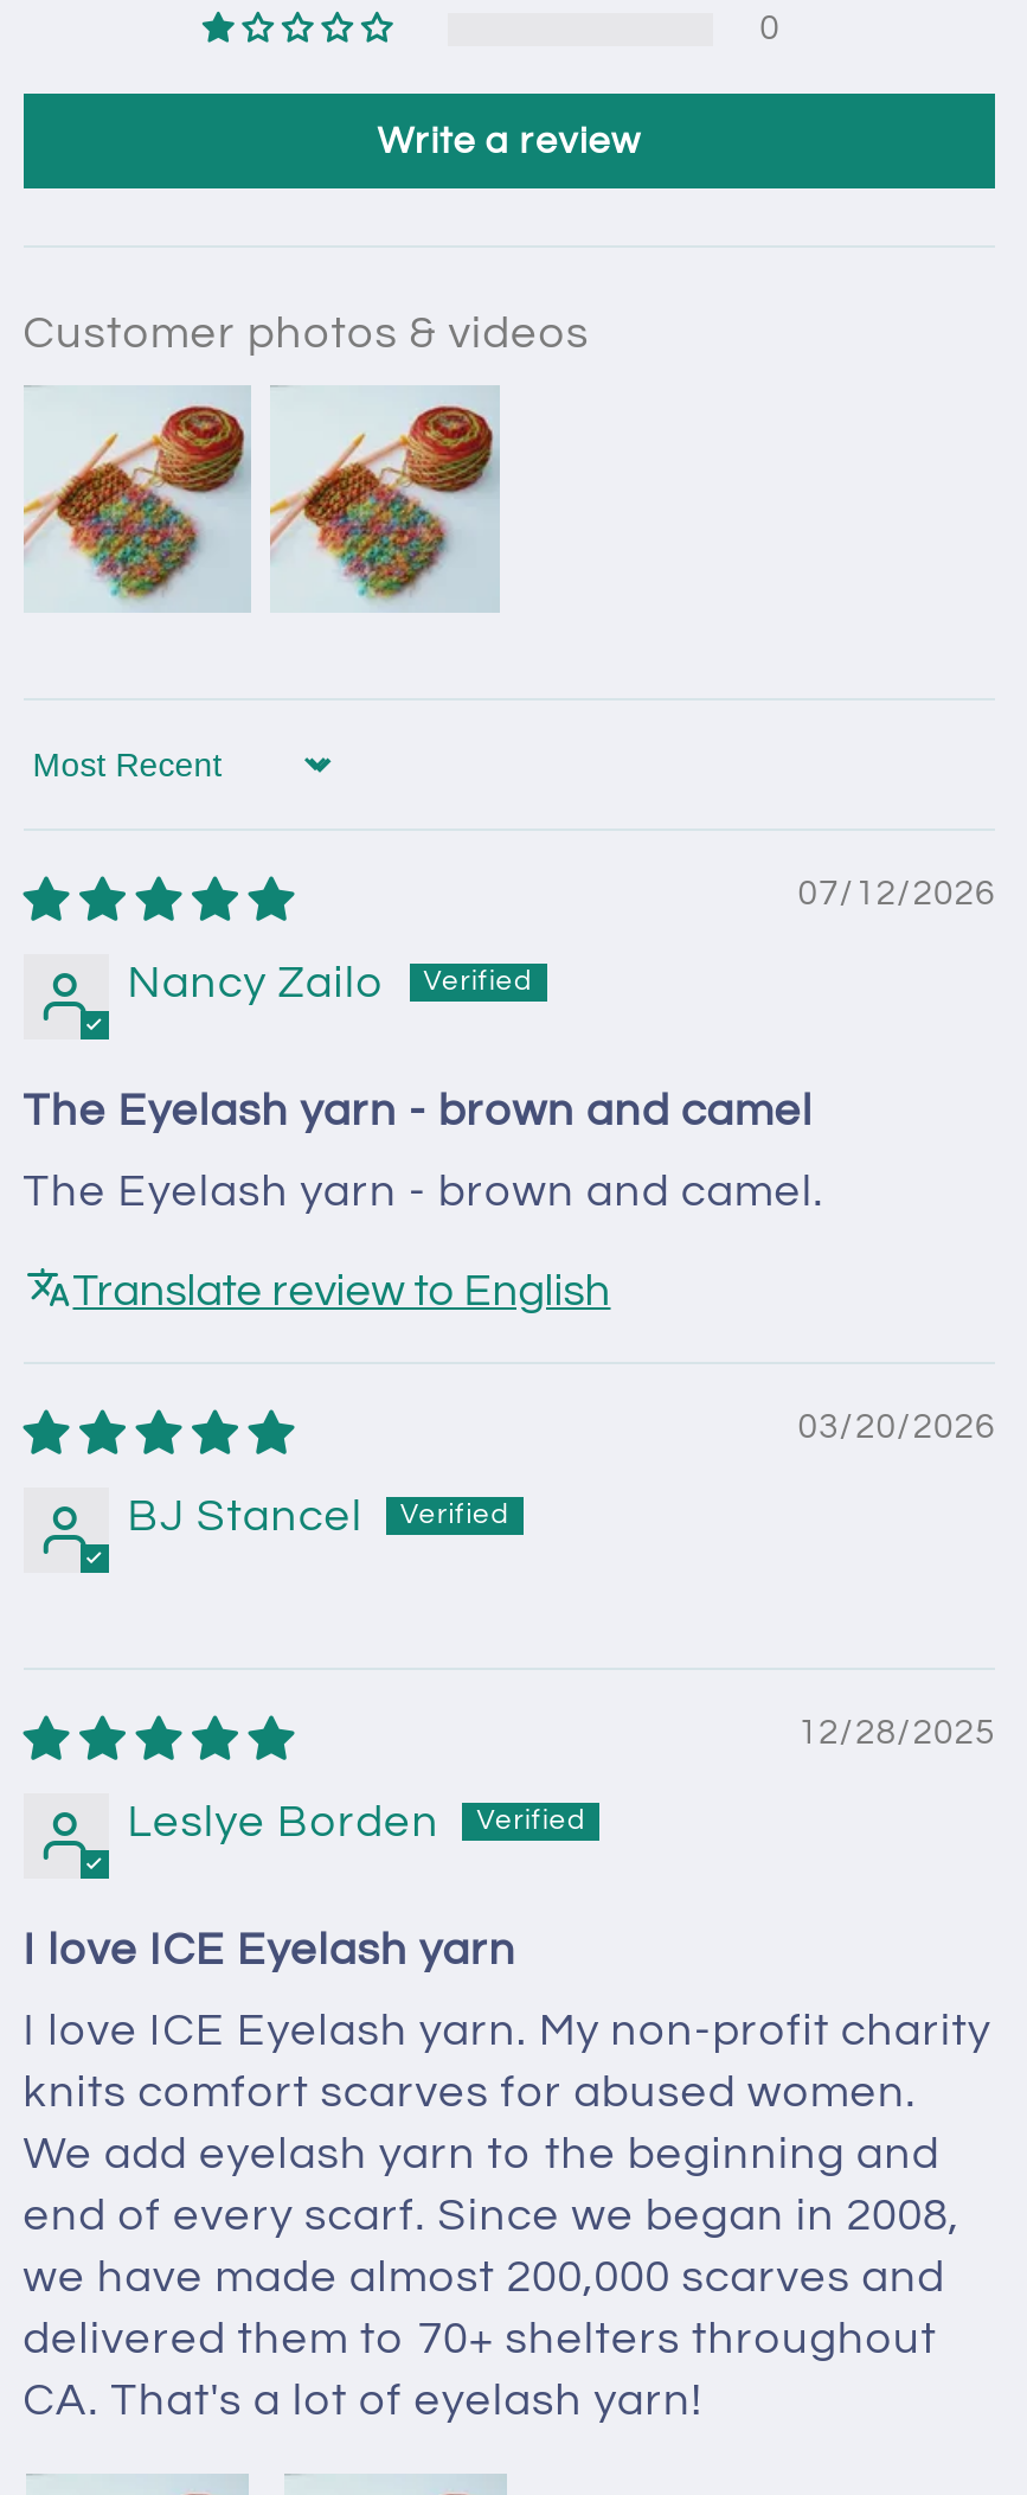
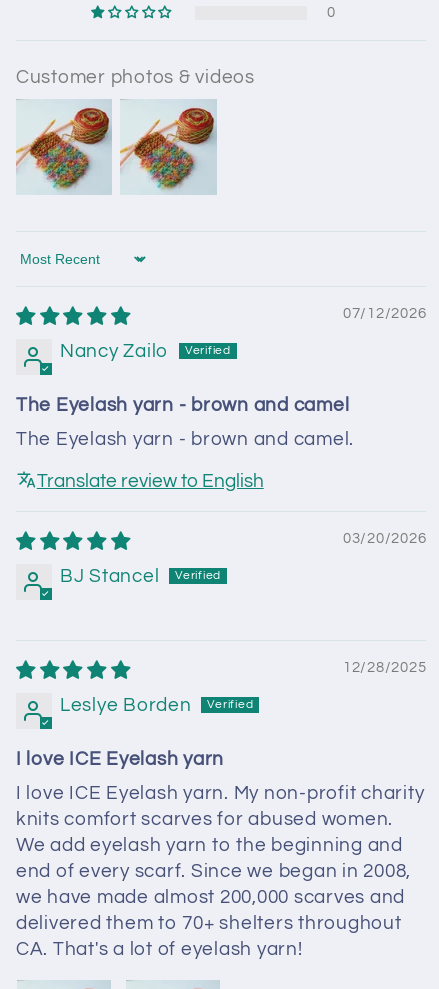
[377,121,642,159] Write a review -> none

